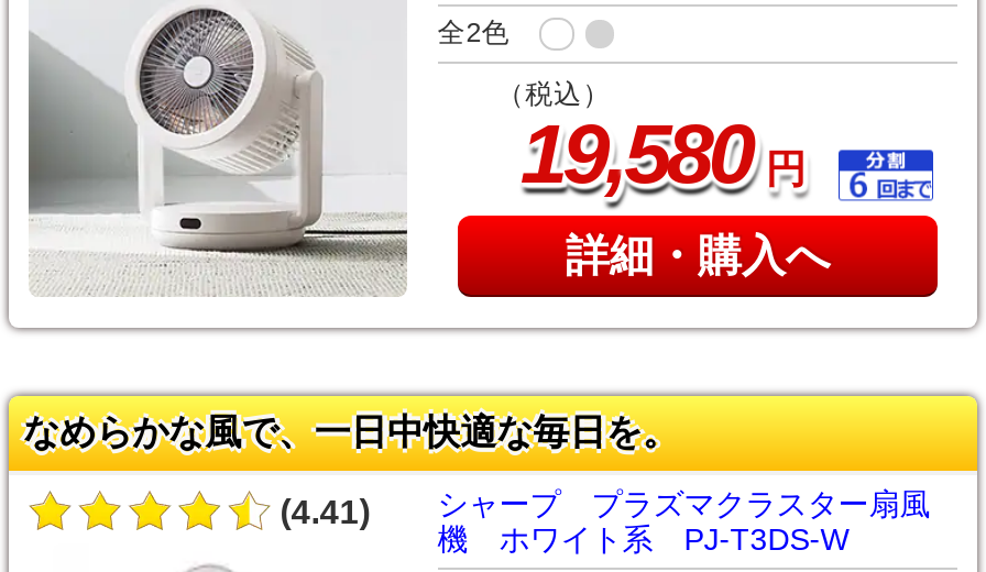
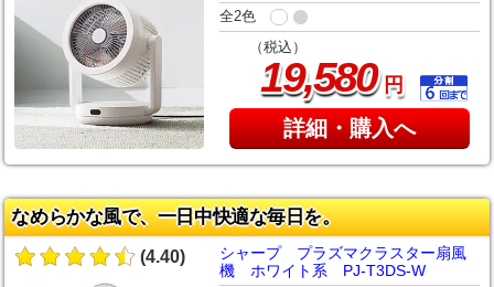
[280,487,930,531] (4.41) シャープ プラズマクラスター扇風 -> [140,244,466,266] (4.40) シャープ プラズマクラスター扇風

